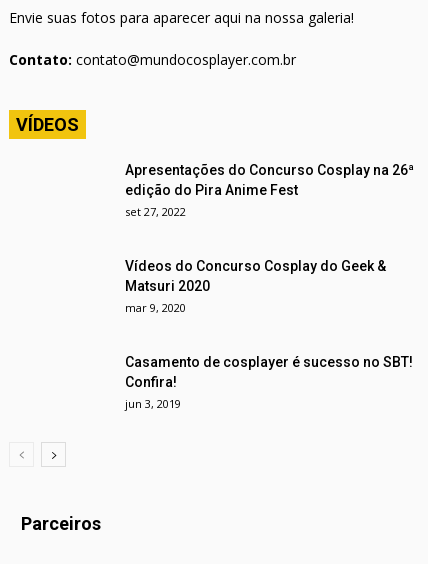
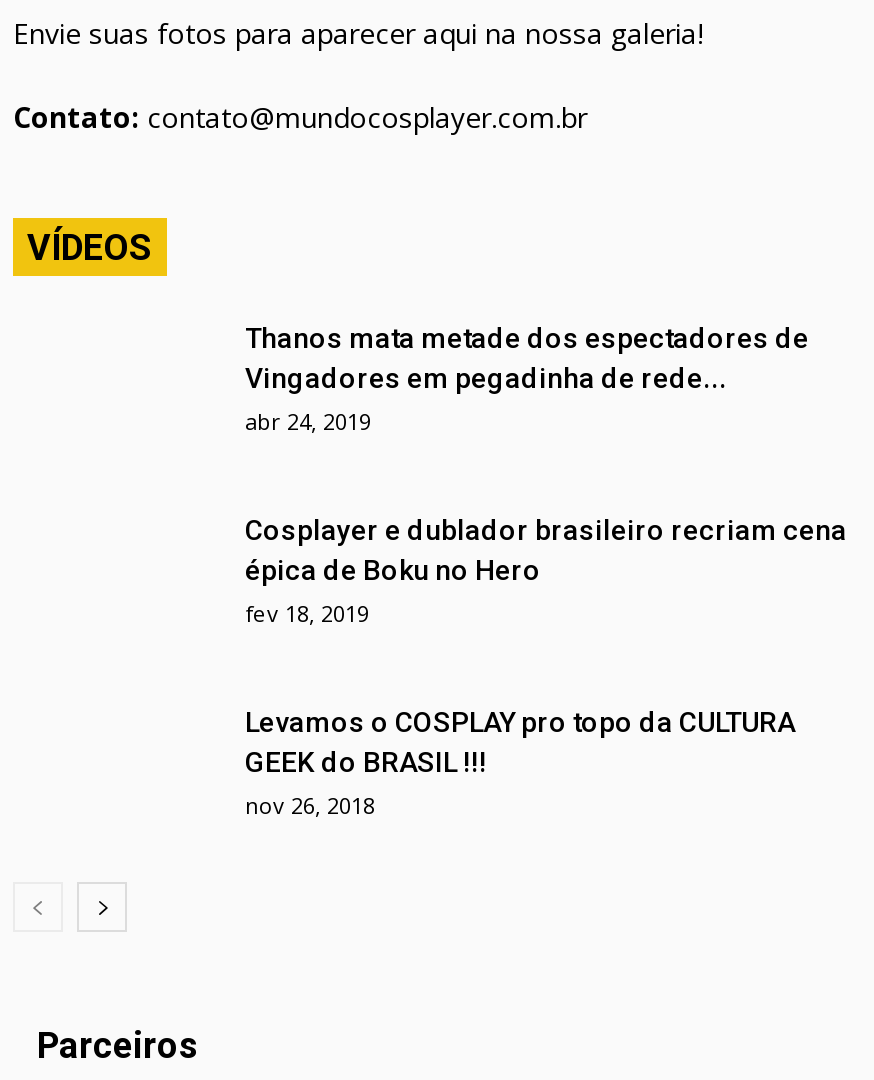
[125,162,414,219] Apresentações do Concurso Cosplay na 26ª | edição do Pira Anime Fest | set 27, 2022 -> [245,322,809,436] Thanos mata metade dos espectadores de | Vingadores em pegadinha de rede... | abr 24, 2019
[125,258,386,315] Vídeos do Concurso Cosplay do Geek & | Matsuri 2020 | mar 9, 2020 -> [245,514,847,628] Cosplayer e dublador brasileiro recriam cena | épica de Boku no Hero | fev 18, 2019
[125,354,413,411] Casamento de cosplayer é sucesso no SBT! | Confira! | jun 3, 2019 -> [245,706,795,820] Levamos o COSPLAY pro topo da CULTURA | GEEK do BRASIL !!! | nov 26, 2018

